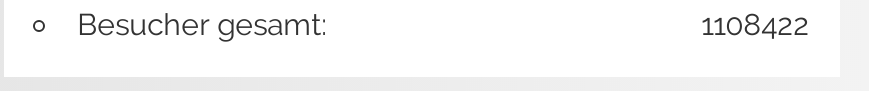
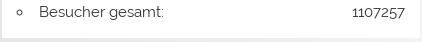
[701,6,809,42] 1108422 -> [352,3,405,21] 1107257

